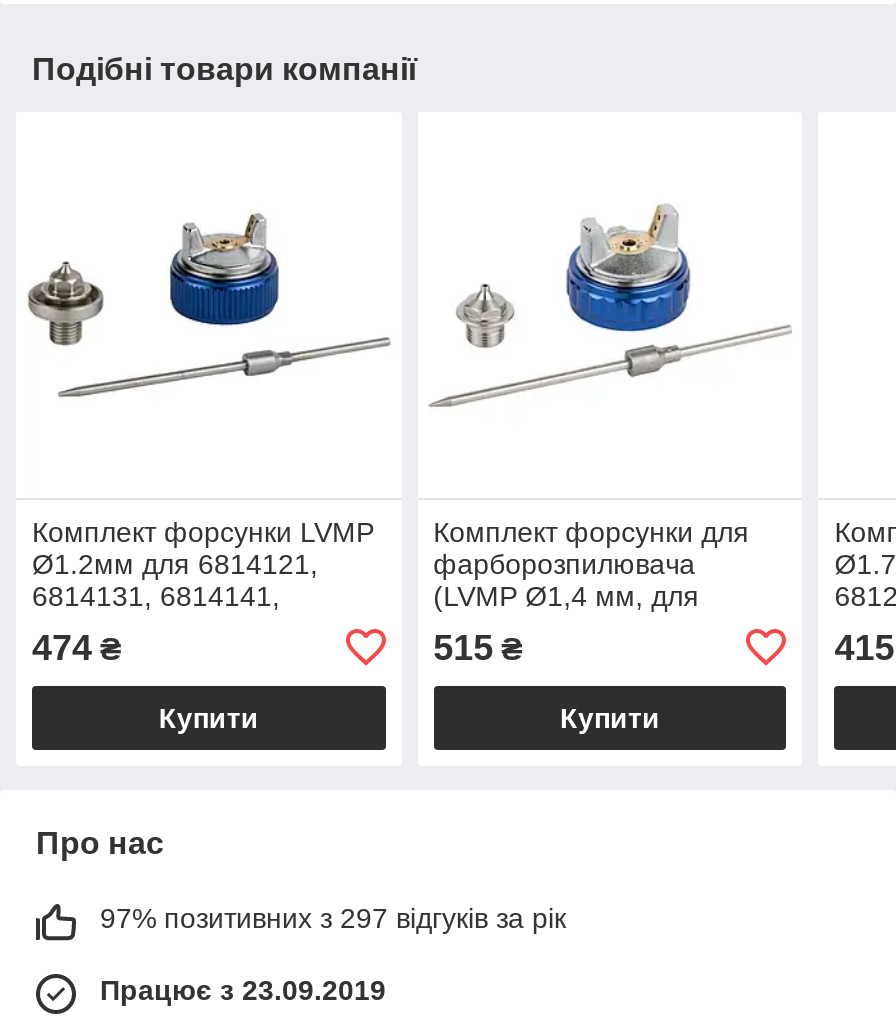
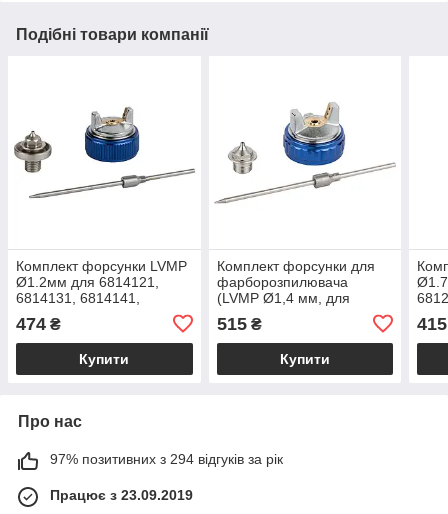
[100,902,566,934] 97% позитивних з 297 відгуків за рік -> [50,451,283,467] 97% позитивних з 294 відгуків за рік

